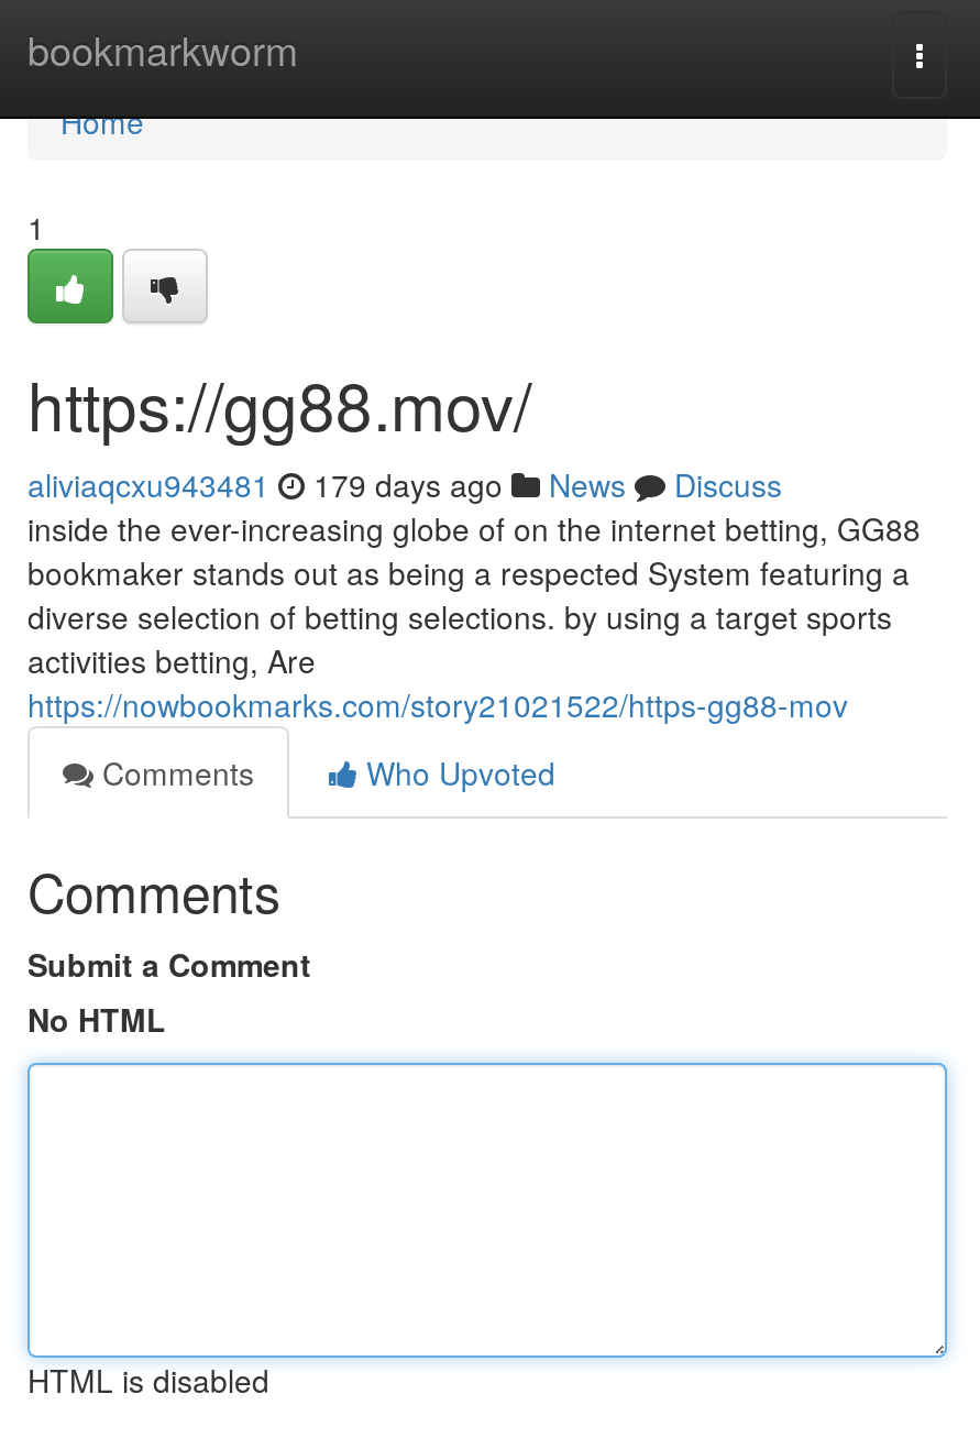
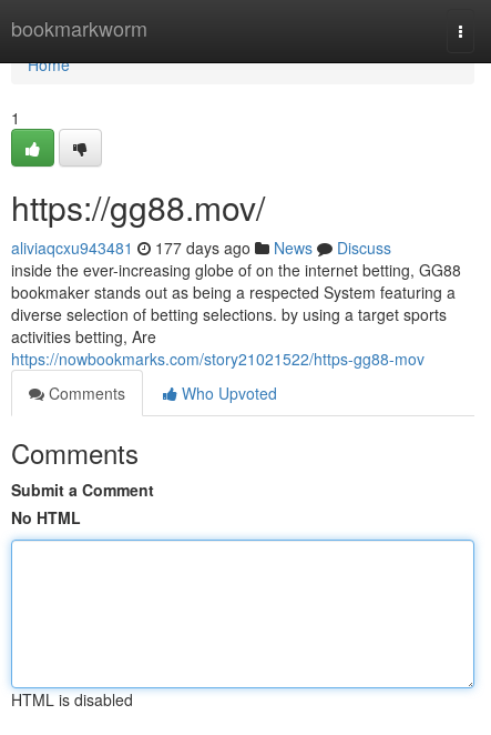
[27,462,782,506] aliviaqcxu943481 179 days ago News Discuss -> [11,236,391,259] aliviaqcxu943481 177 days ago News Discuss

